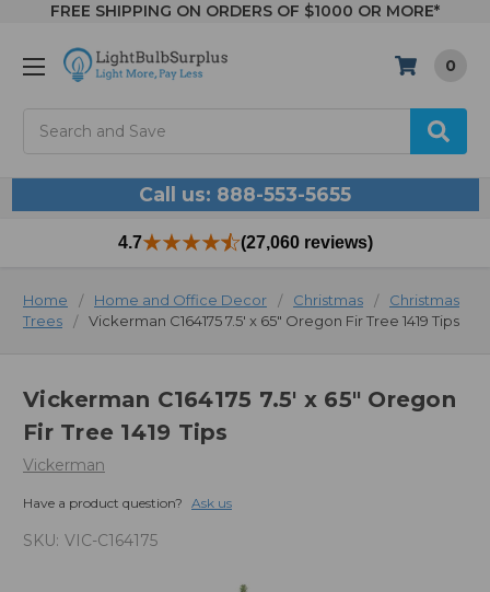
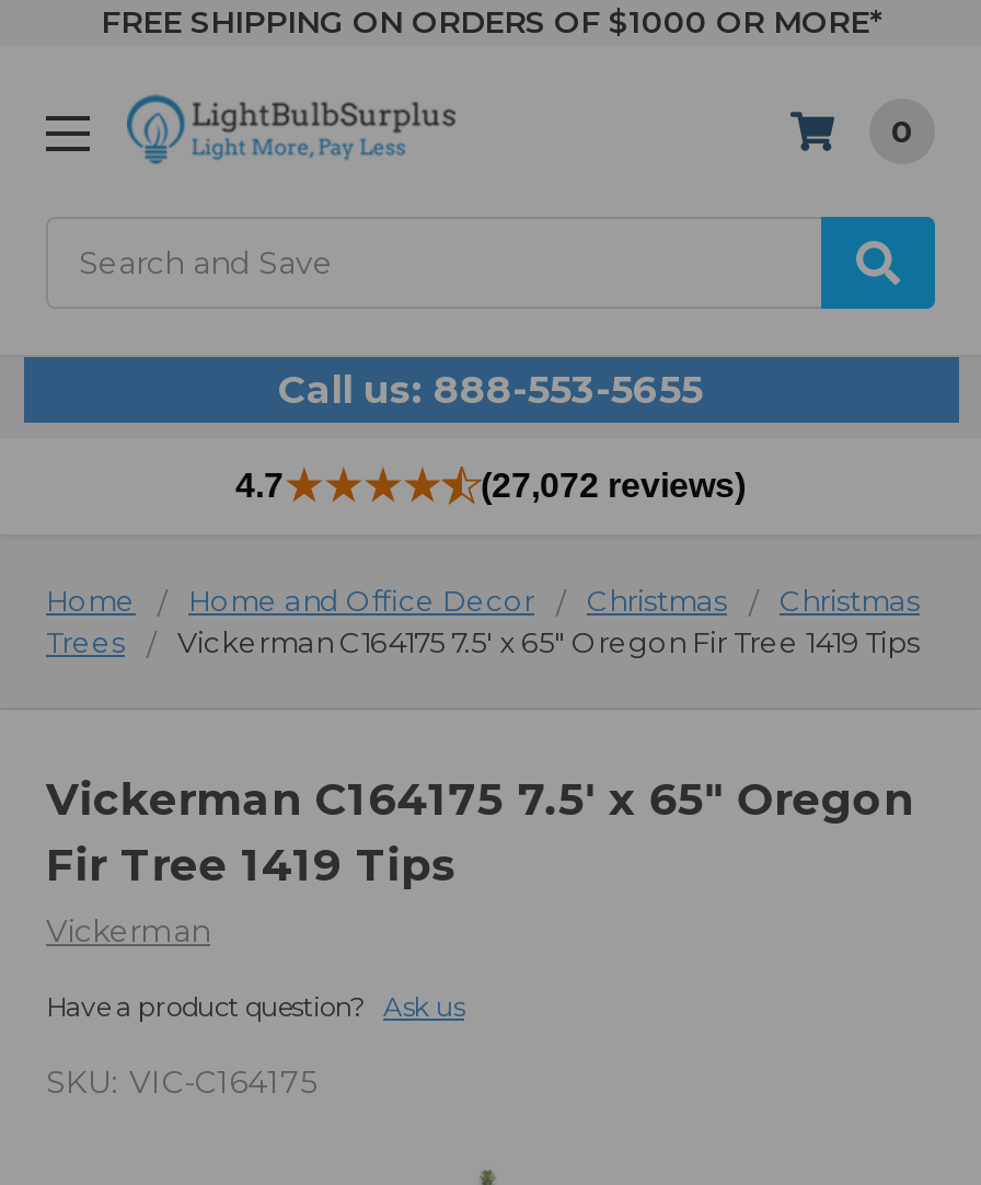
[240,234,372,252] (27,060 reviews) -> [481,467,746,505] (27,072 reviews)

